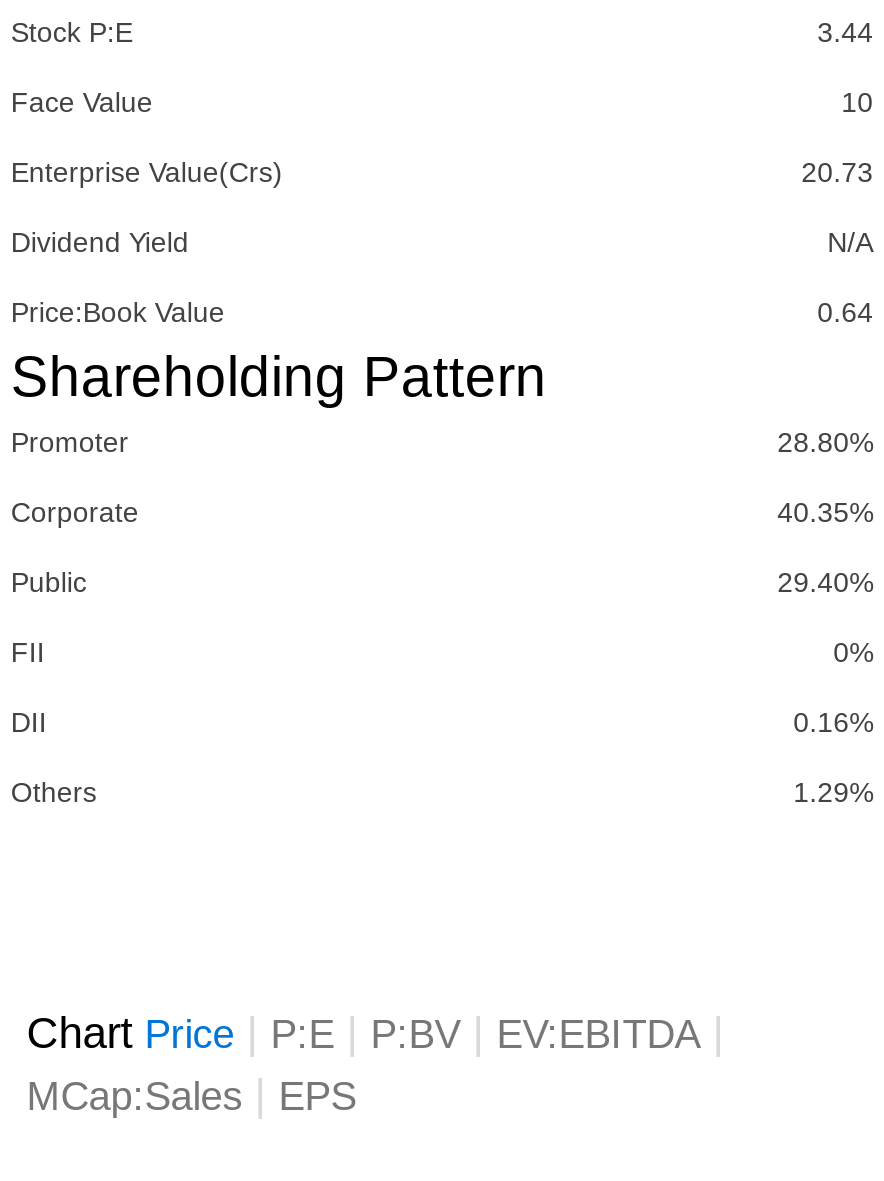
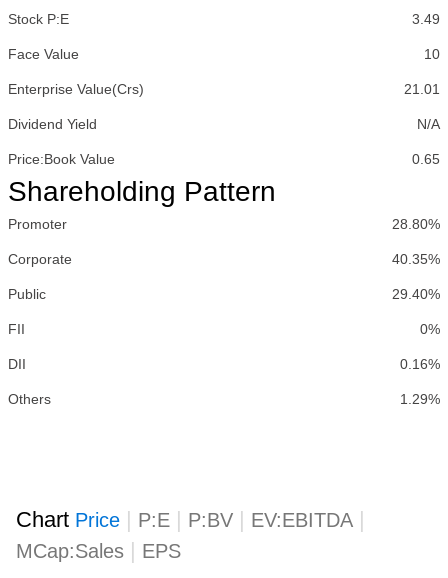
[817,16,873,48] 3.44 -> [412,11,440,27] 3.49
[801,156,873,188] 20.73 -> [404,81,440,97] 21.01
[817,296,873,328] 0.64 -> [412,151,440,167] 0.65

